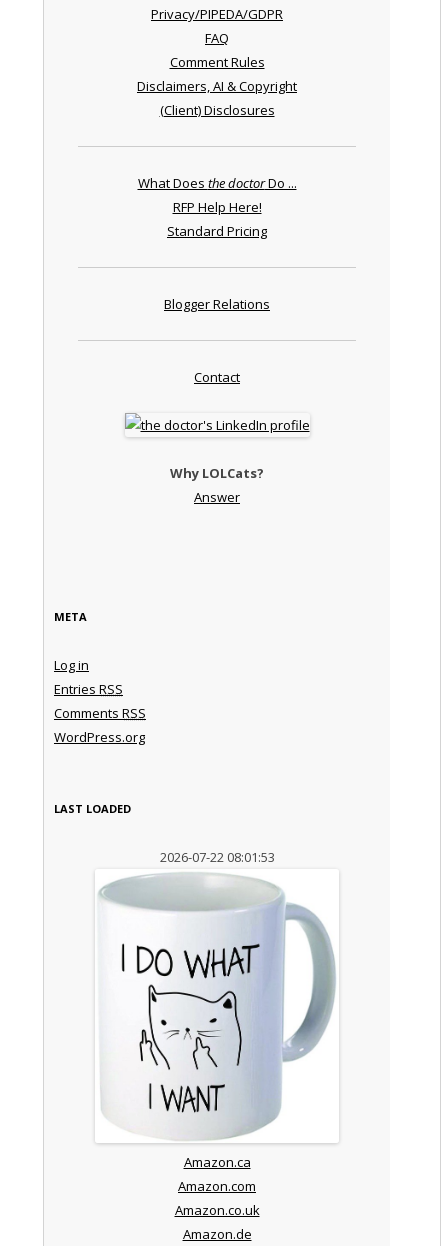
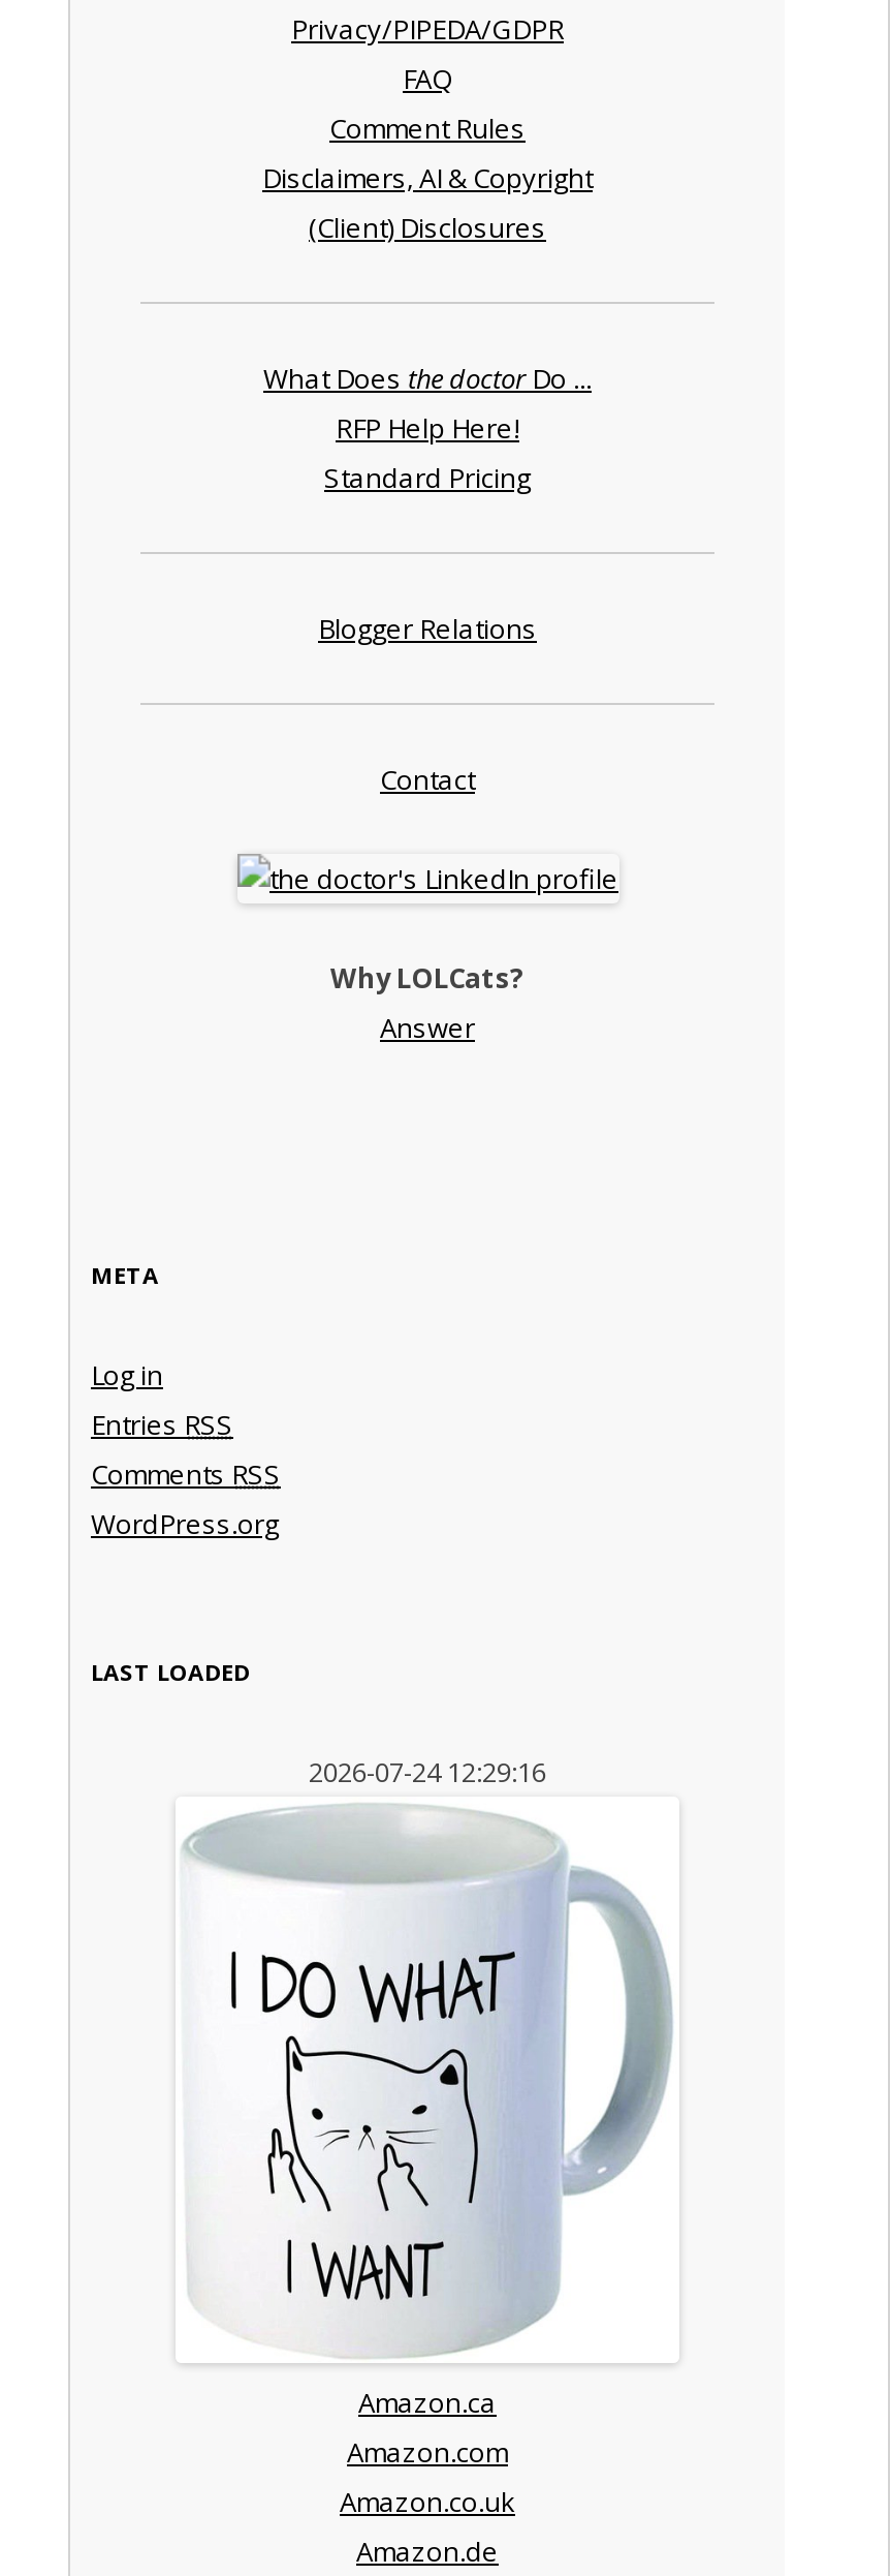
[159,848,274,866] 2026-07-22 08:01:53 -> [309,1753,546,1790] 2026-07-24 12:29:16

